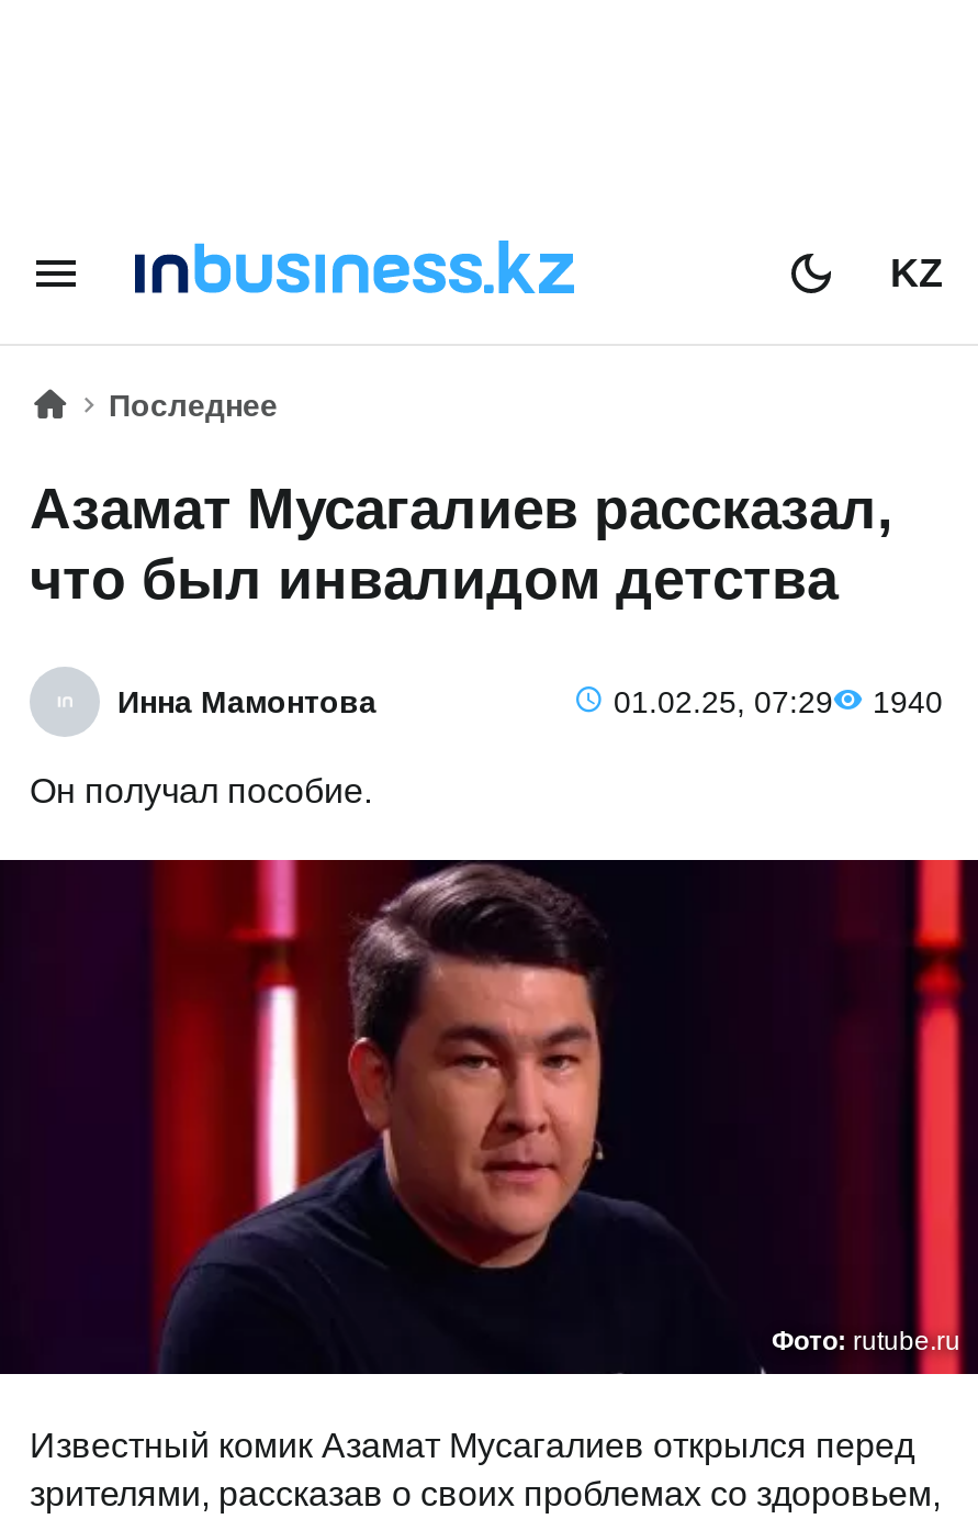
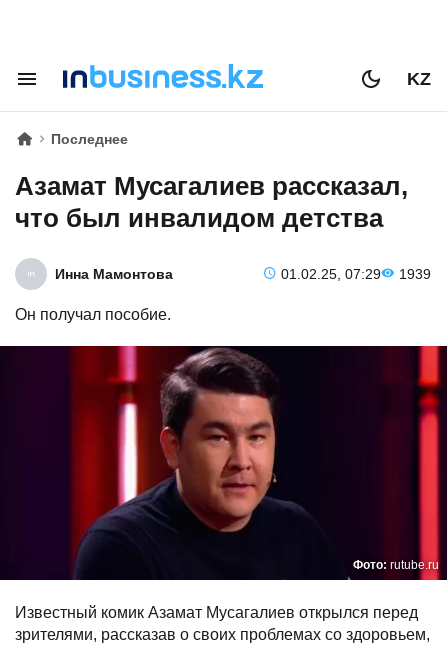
[614,684,943,719] 01.02.25, 07:29 1940 -> [281,266,431,282] 01.02.25, 07:29 1939

